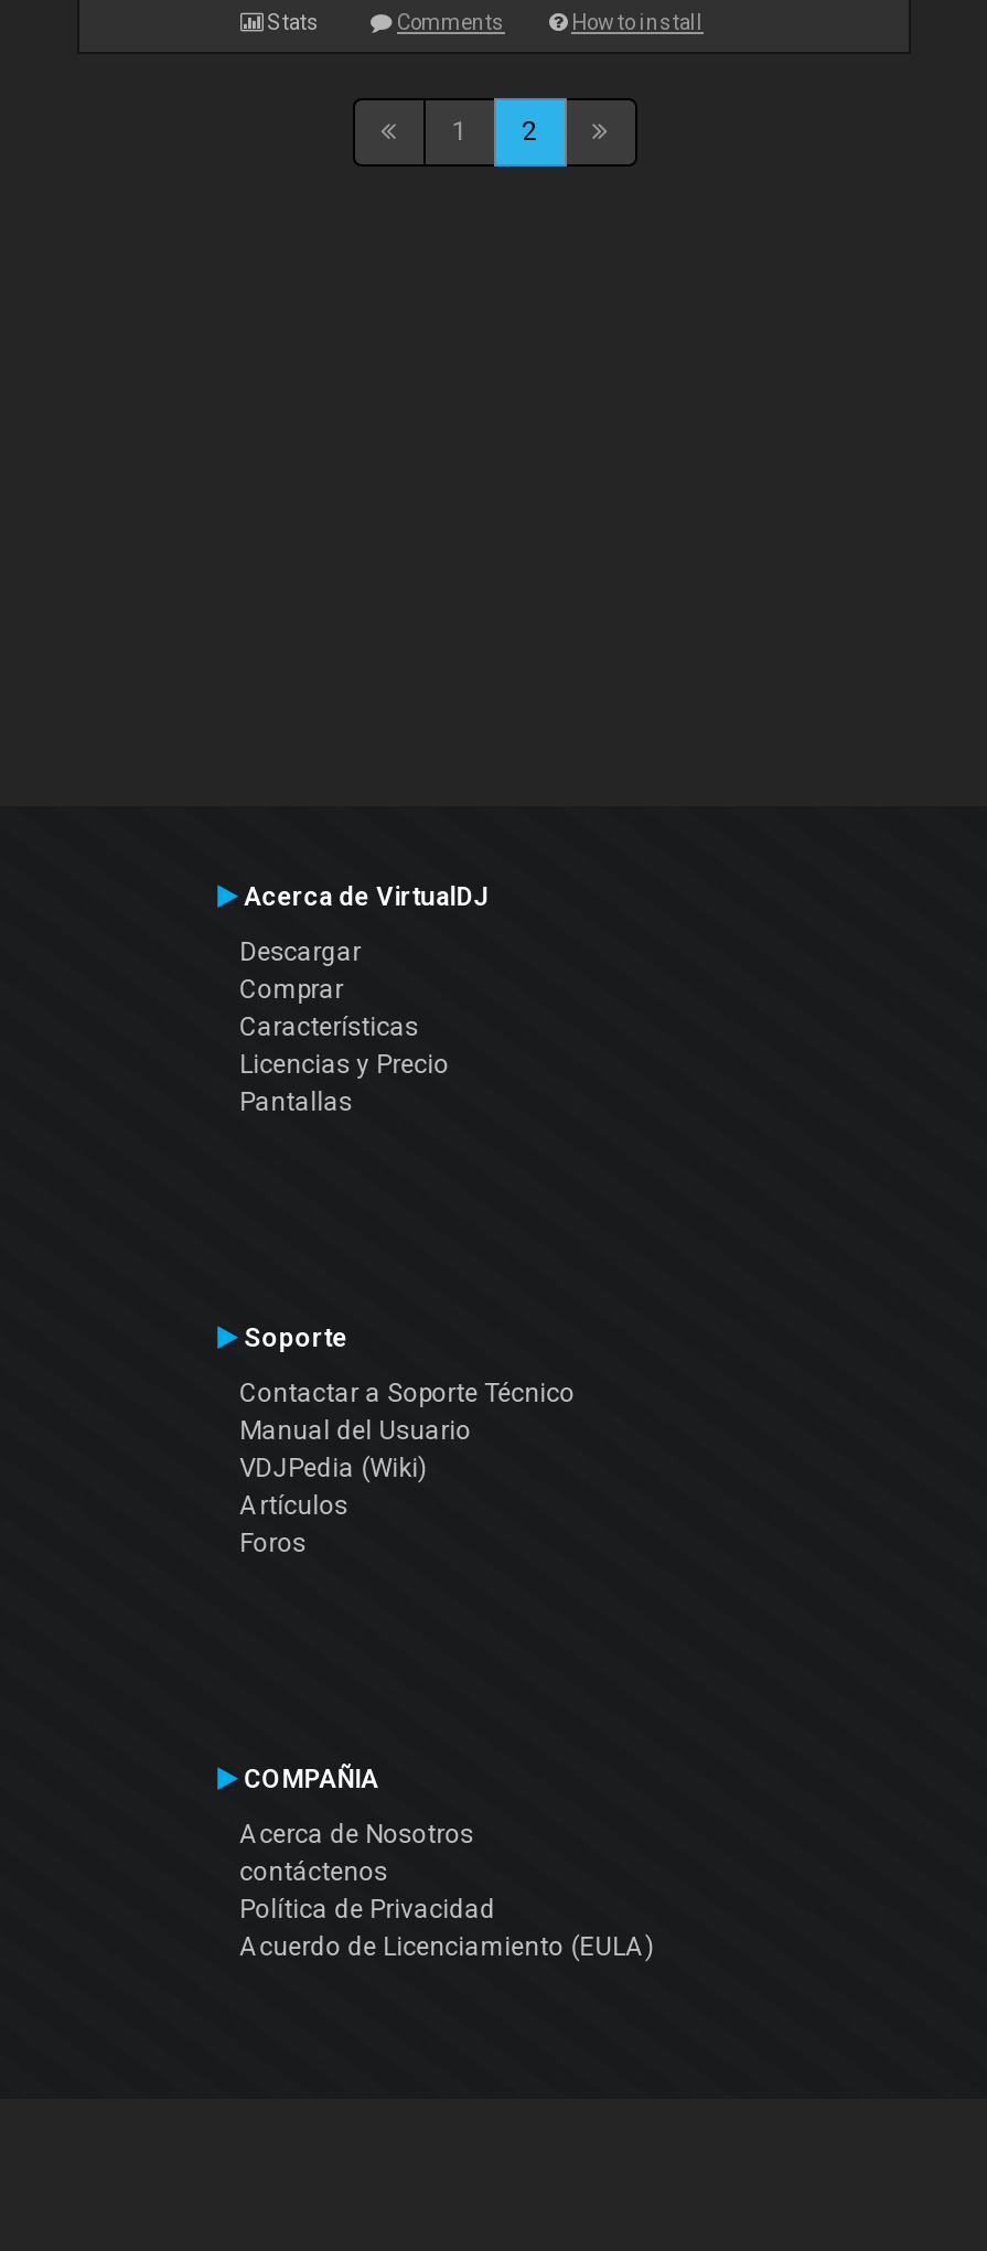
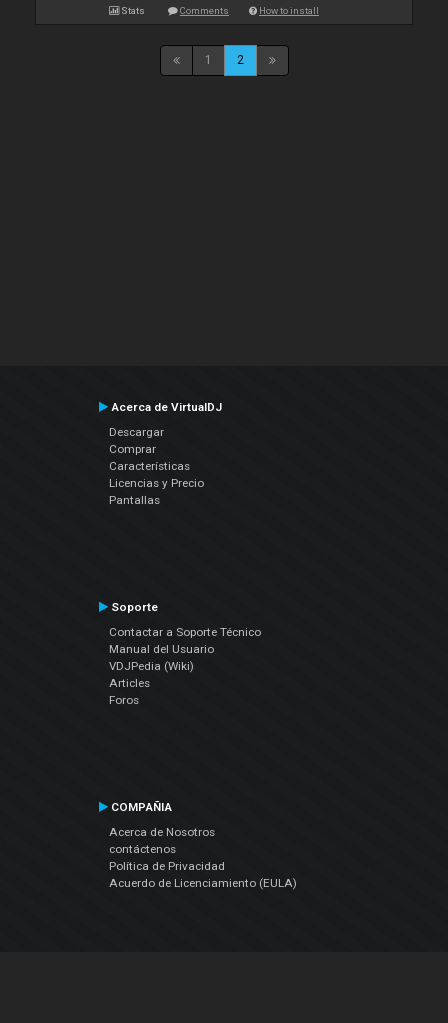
[240,1491,348,1522] Artículos -> [109,676,150,690] Articles

